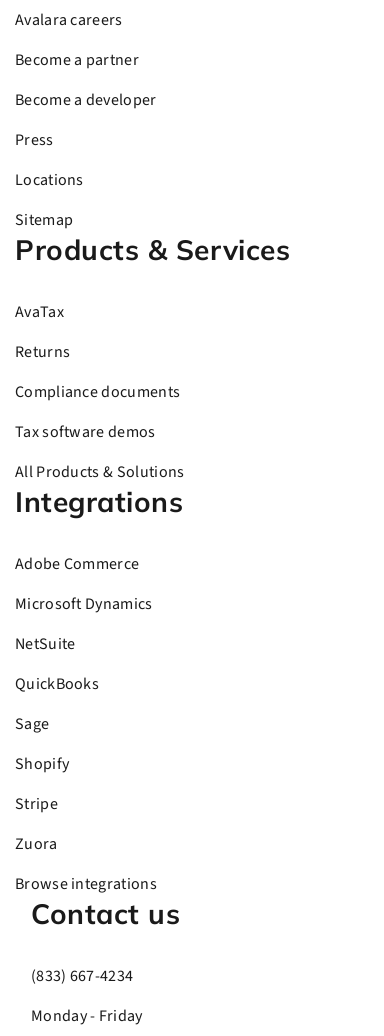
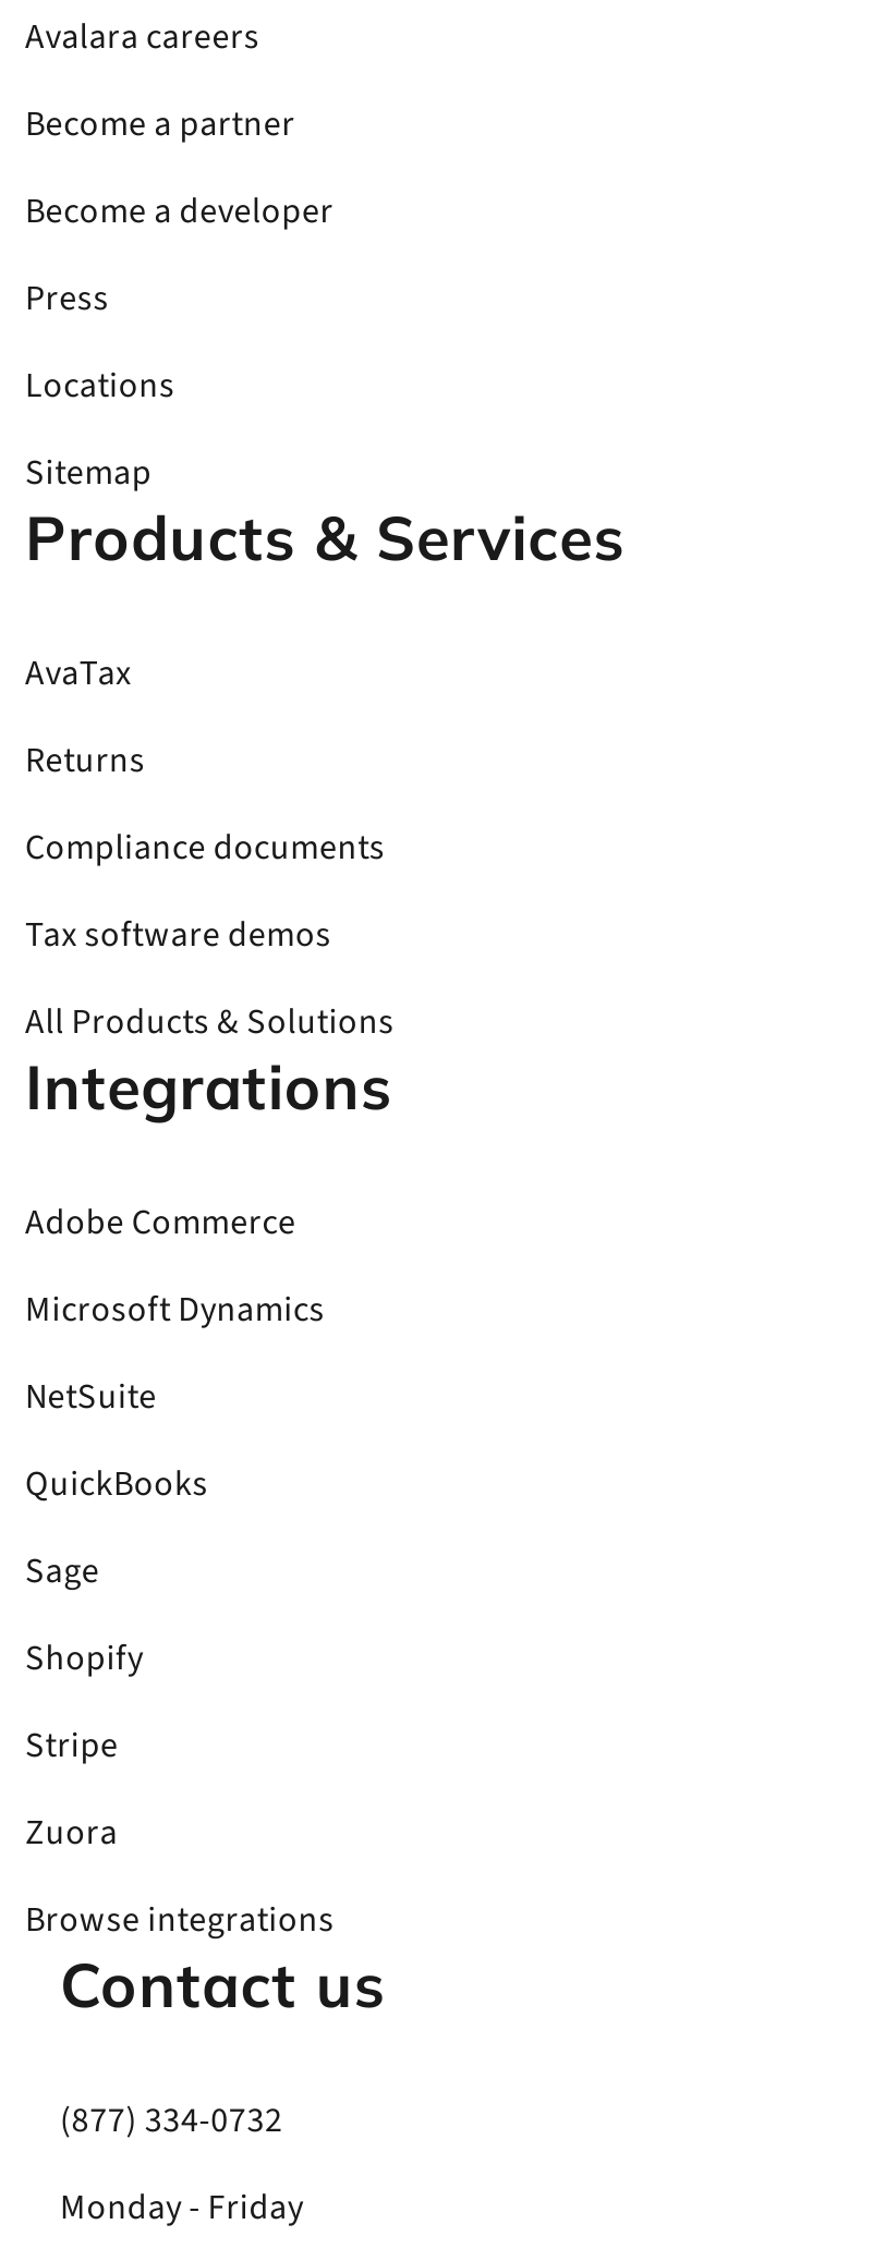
[31,965,133,987] (833) 667-4234 -> [60,2096,283,2144] (877) 334-0732

